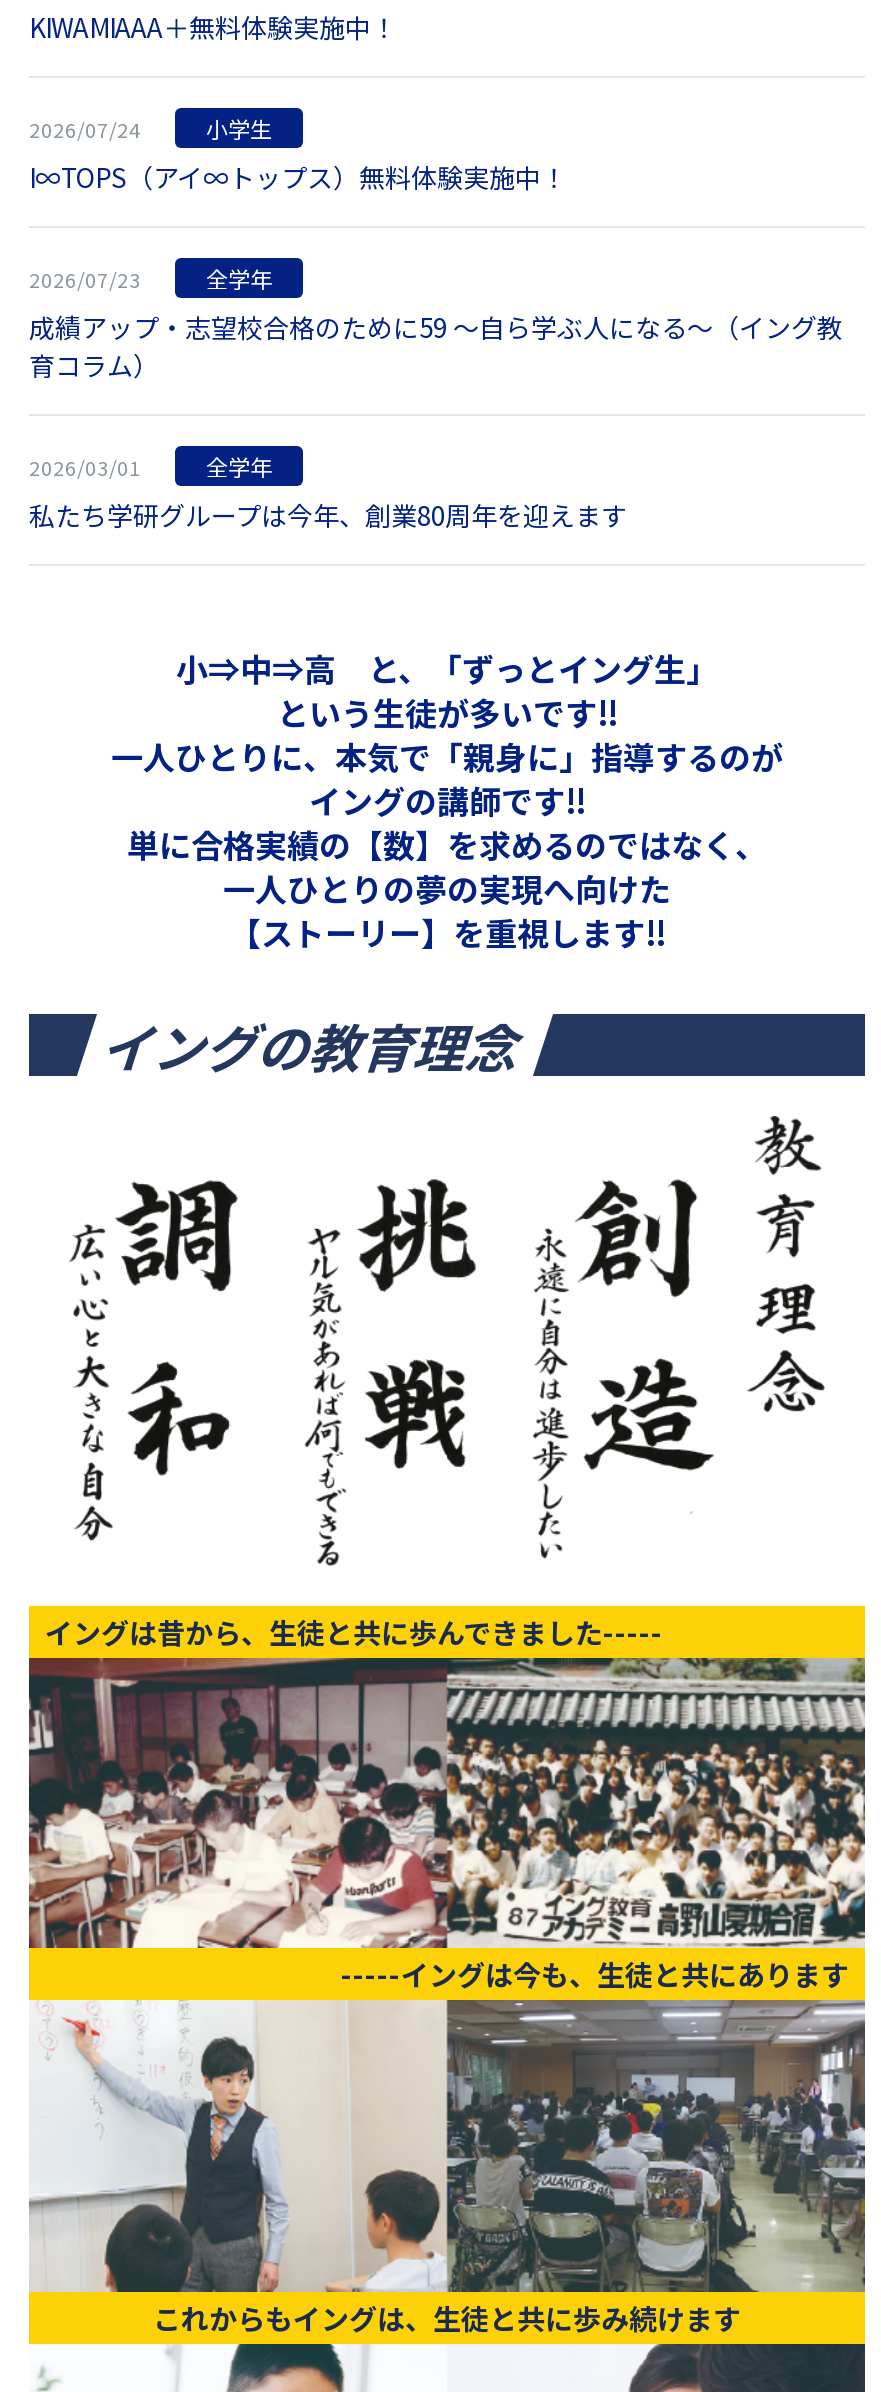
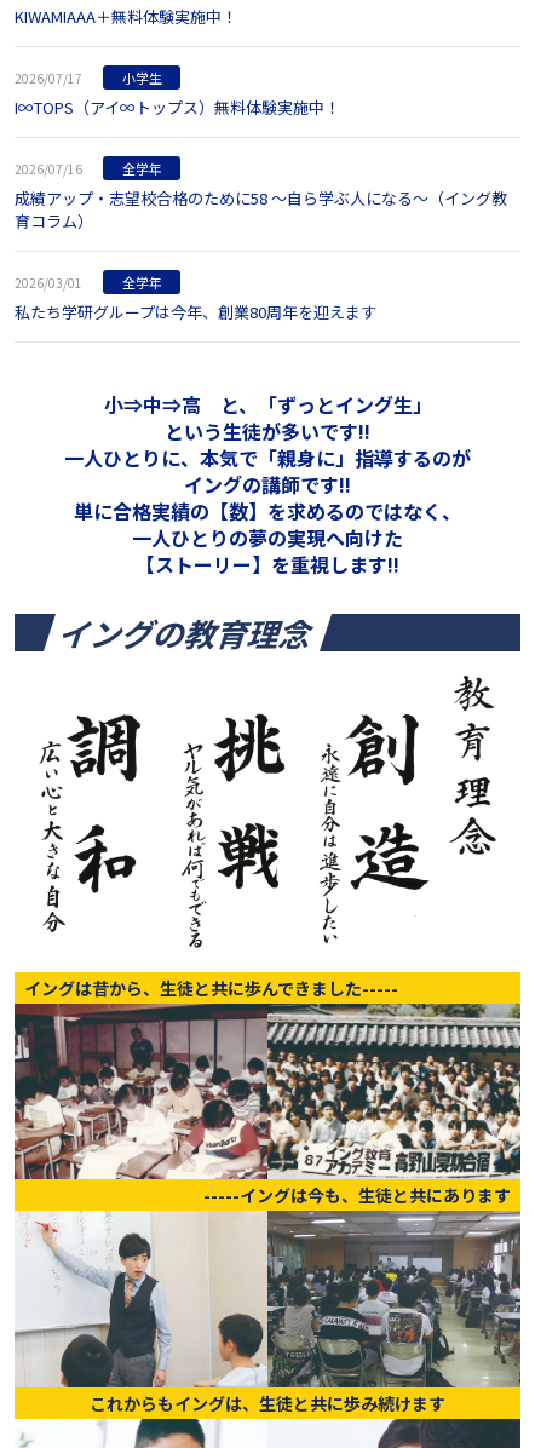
[29,113,145,143] 2026/07/24 -> [15,69,85,87] 2026/07/17
[29,263,145,293] 2026/07/23 -> [15,159,85,177] 2026/07/16
[29,307,843,345] 成績アップ・志望校合格のために59 ～自ら学ぶ人になる～（イング教 -> [15,186,507,209] 成績アップ・志望校合格のために58 ～自ら学ぶ人になる～（イング教

